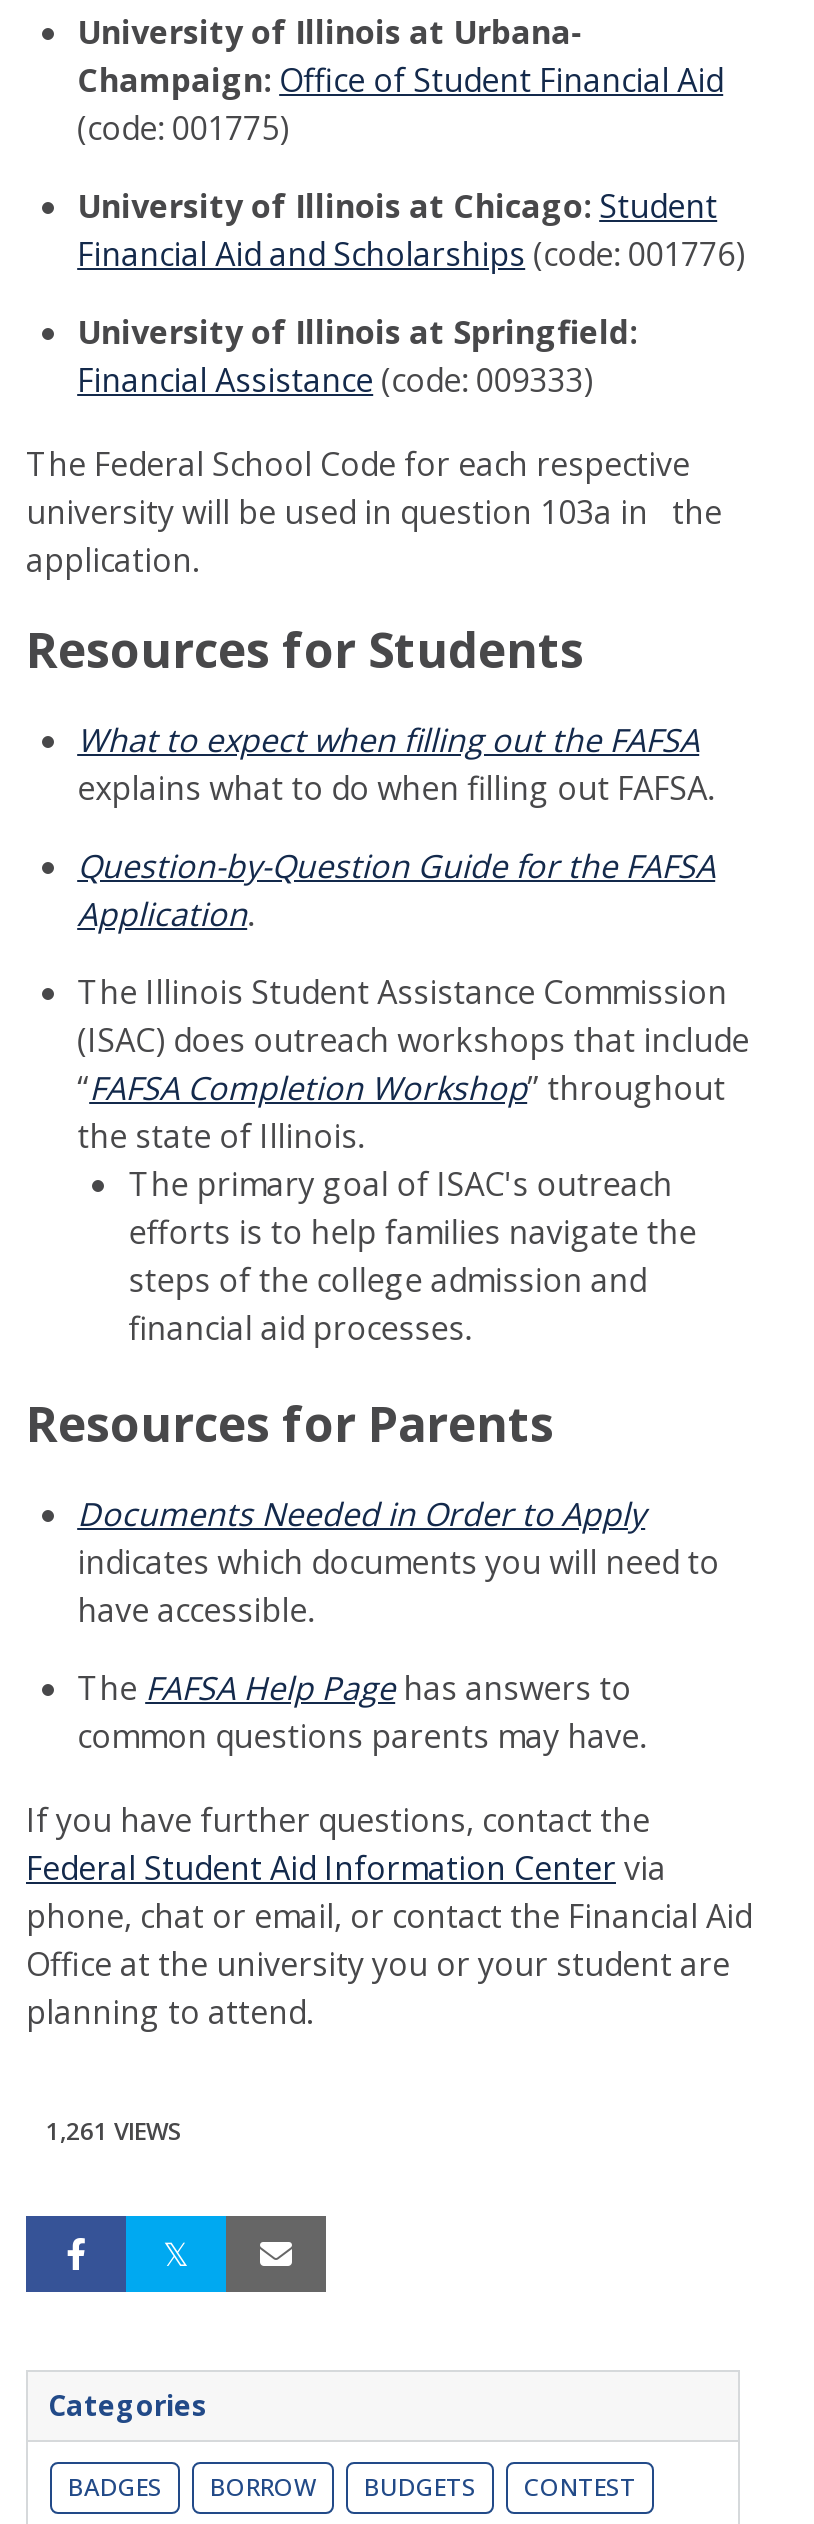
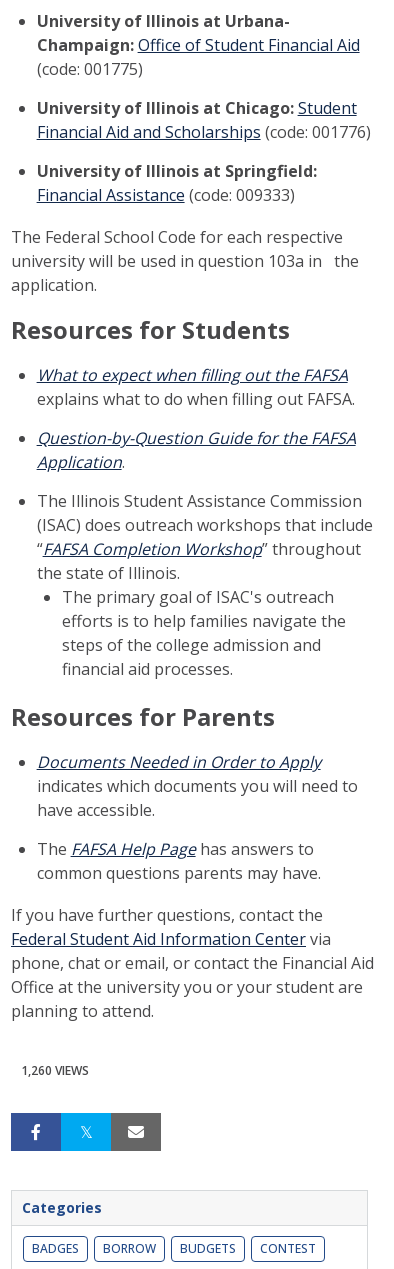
[46,2114,182,2148] 1,261 VIEWS -> [21,1062,89,1079] 1,260 VIEWS

